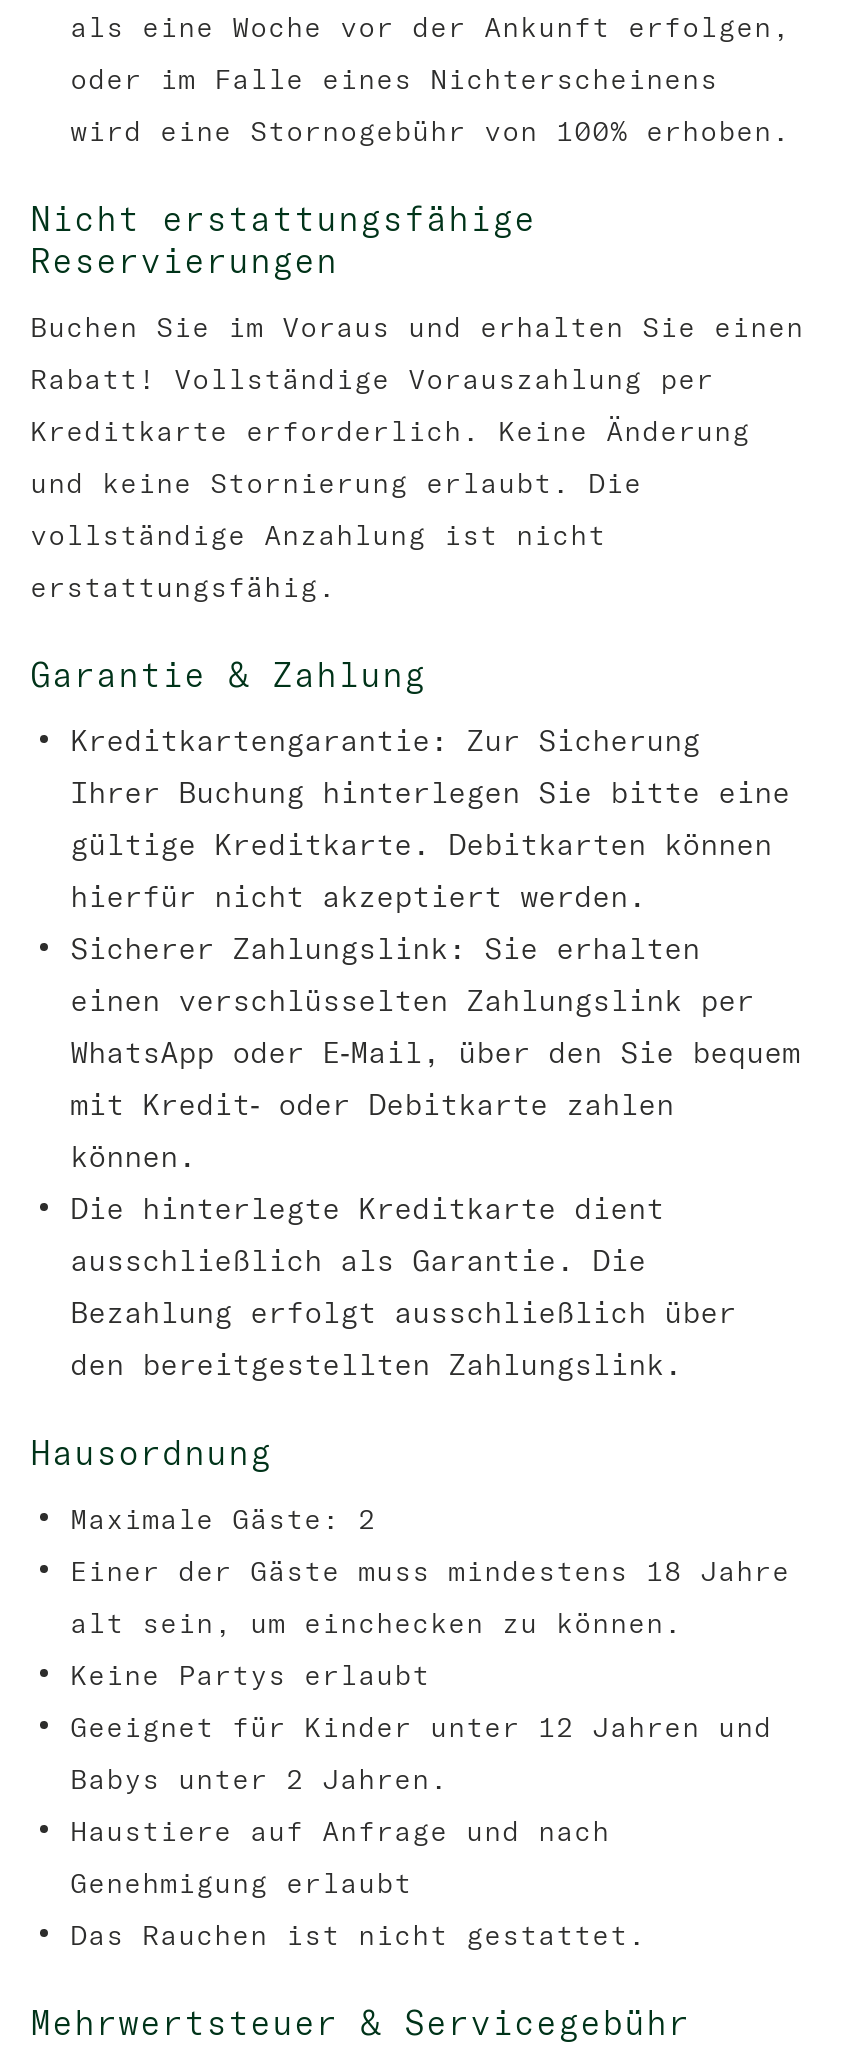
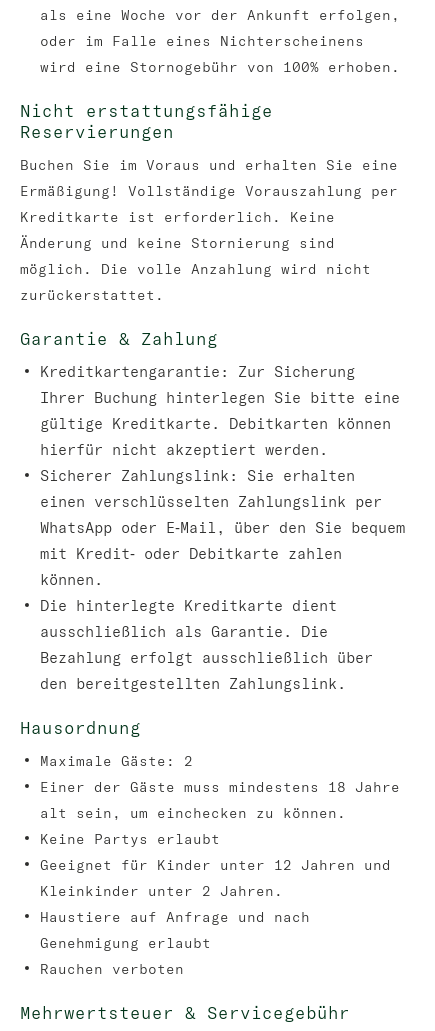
[30,309,804,605] Buchen Sie im Voraus und erhalten Sie einen | Rabatt! Vollständige Vorauszahlung per | Kreditkarte erforderlich. Keine Änderung | und keine Stornierung erlaubt. Die | vollständige Anzahlung ist nicht | erstattungsfähig. -> [20,156,398,304] Buchen Sie im Voraus und erhalten Sie eine | Ermäßigung! Vollständige Vorauszahlung per | Kreditkarte ist erforderlich. Keine | Änderung und keine Stornierung sind | möglich. Die volle Anzahlung wird nicht | zurückerstattet.
[70,1761,448,1797] Babys unter 2 Jahren. -> [40,882,283,900] Kleinkinder unter 2 Jahren.
[70,1917,646,1953] Das Rauchen ist nicht gestattet. -> [40,960,184,978] Rauchen verboten

